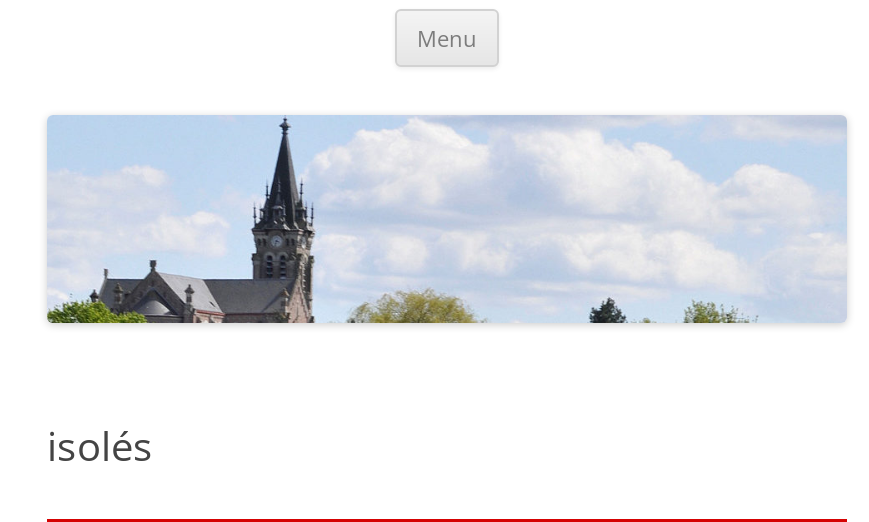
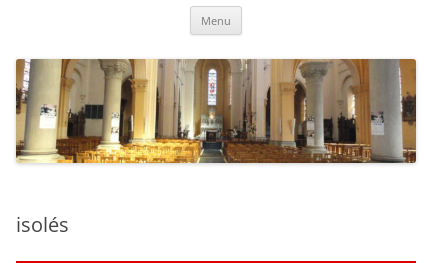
[47,115,847,327] [image] -> [15,58,417,164] [image]

